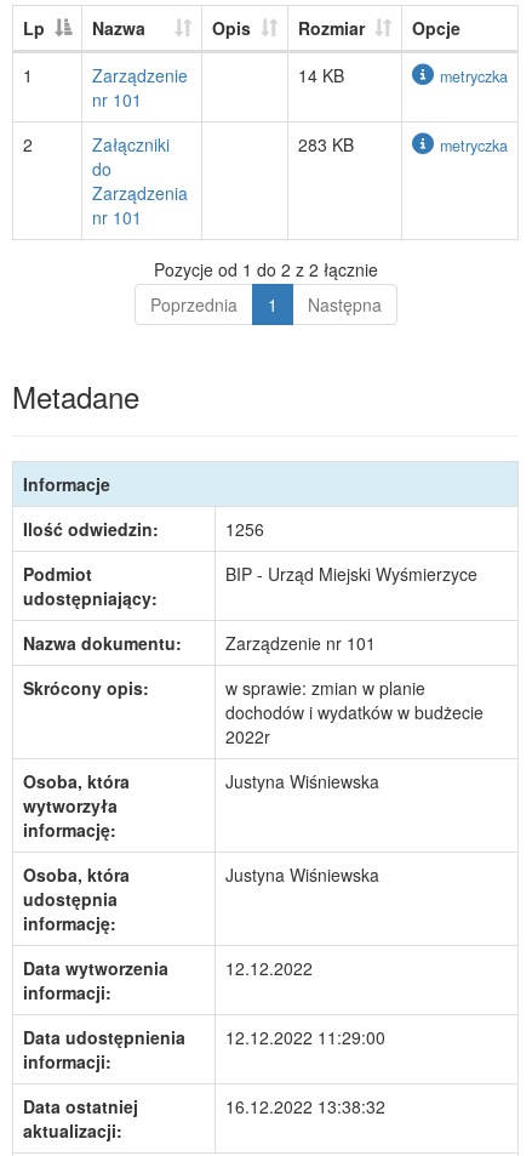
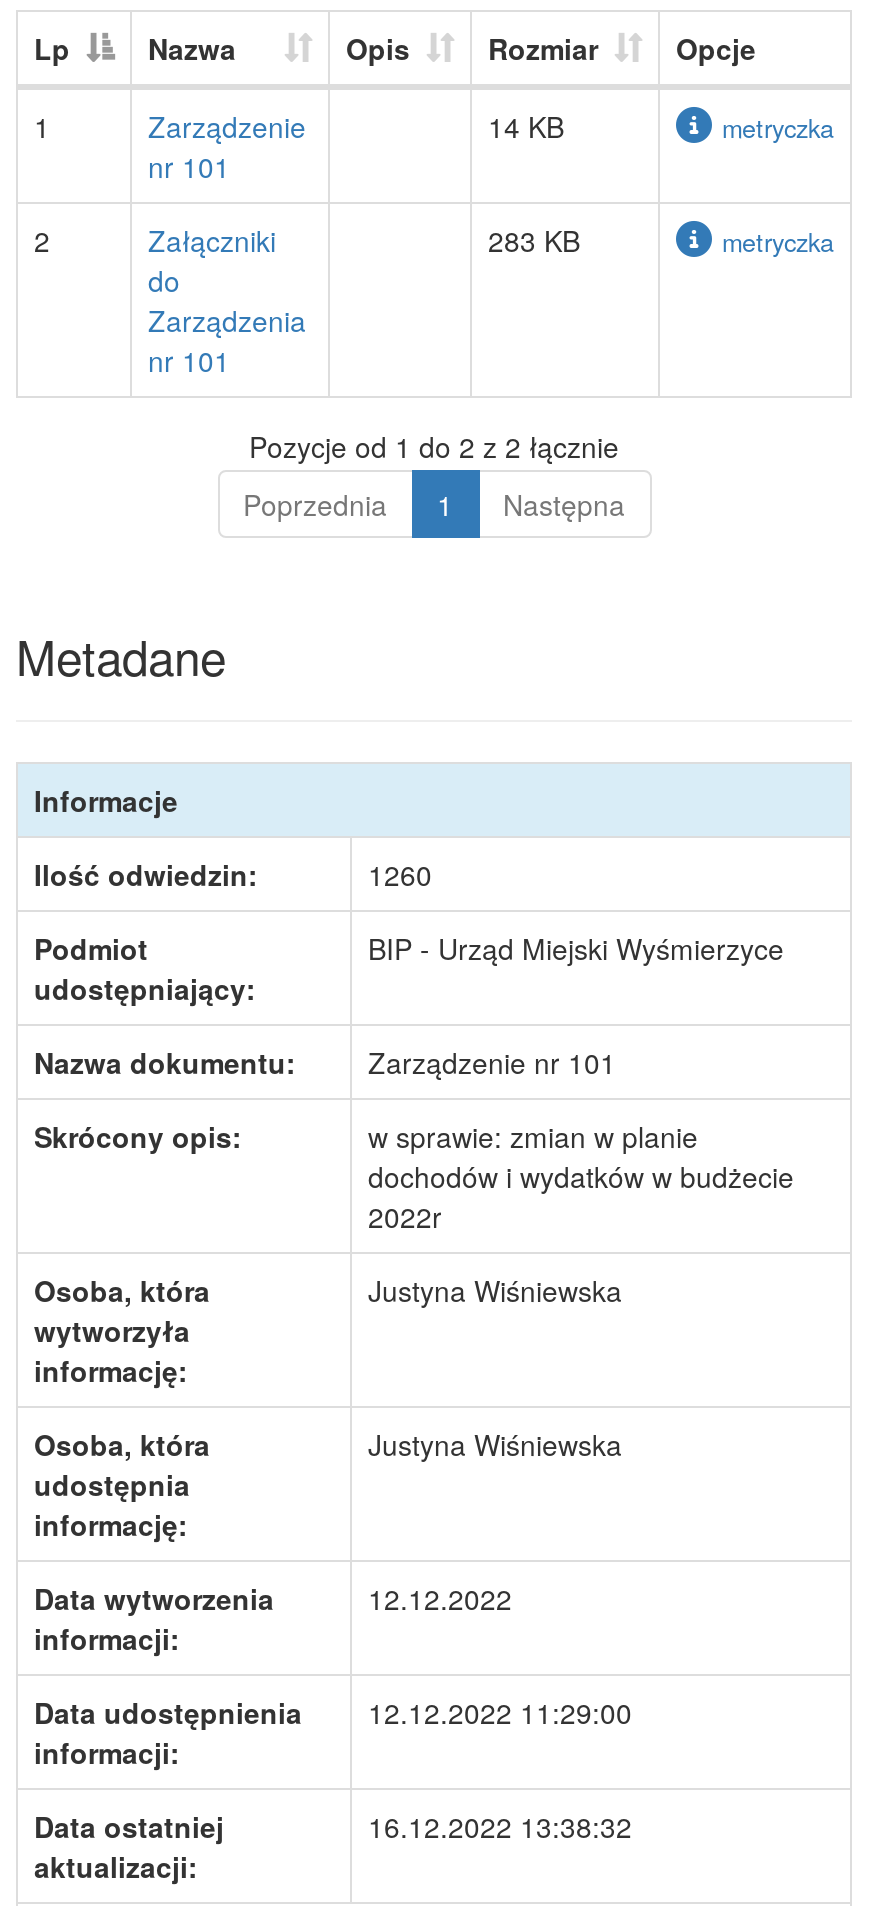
[225,517,264,541] 1256 -> [368,854,432,894] 1260

